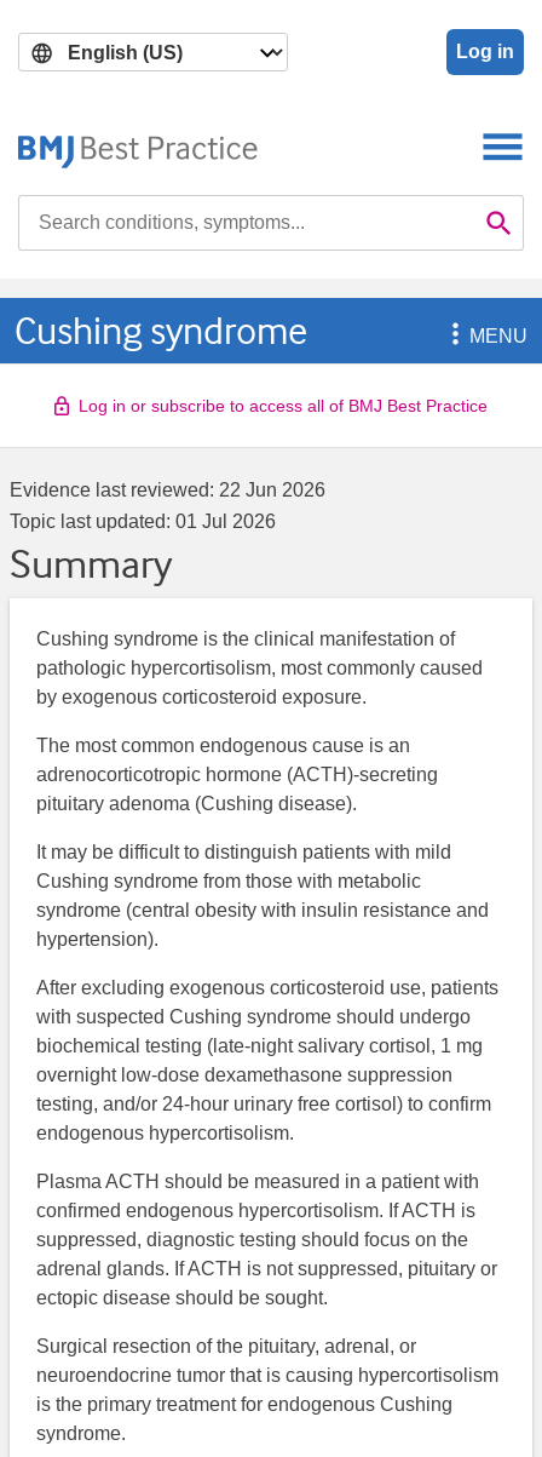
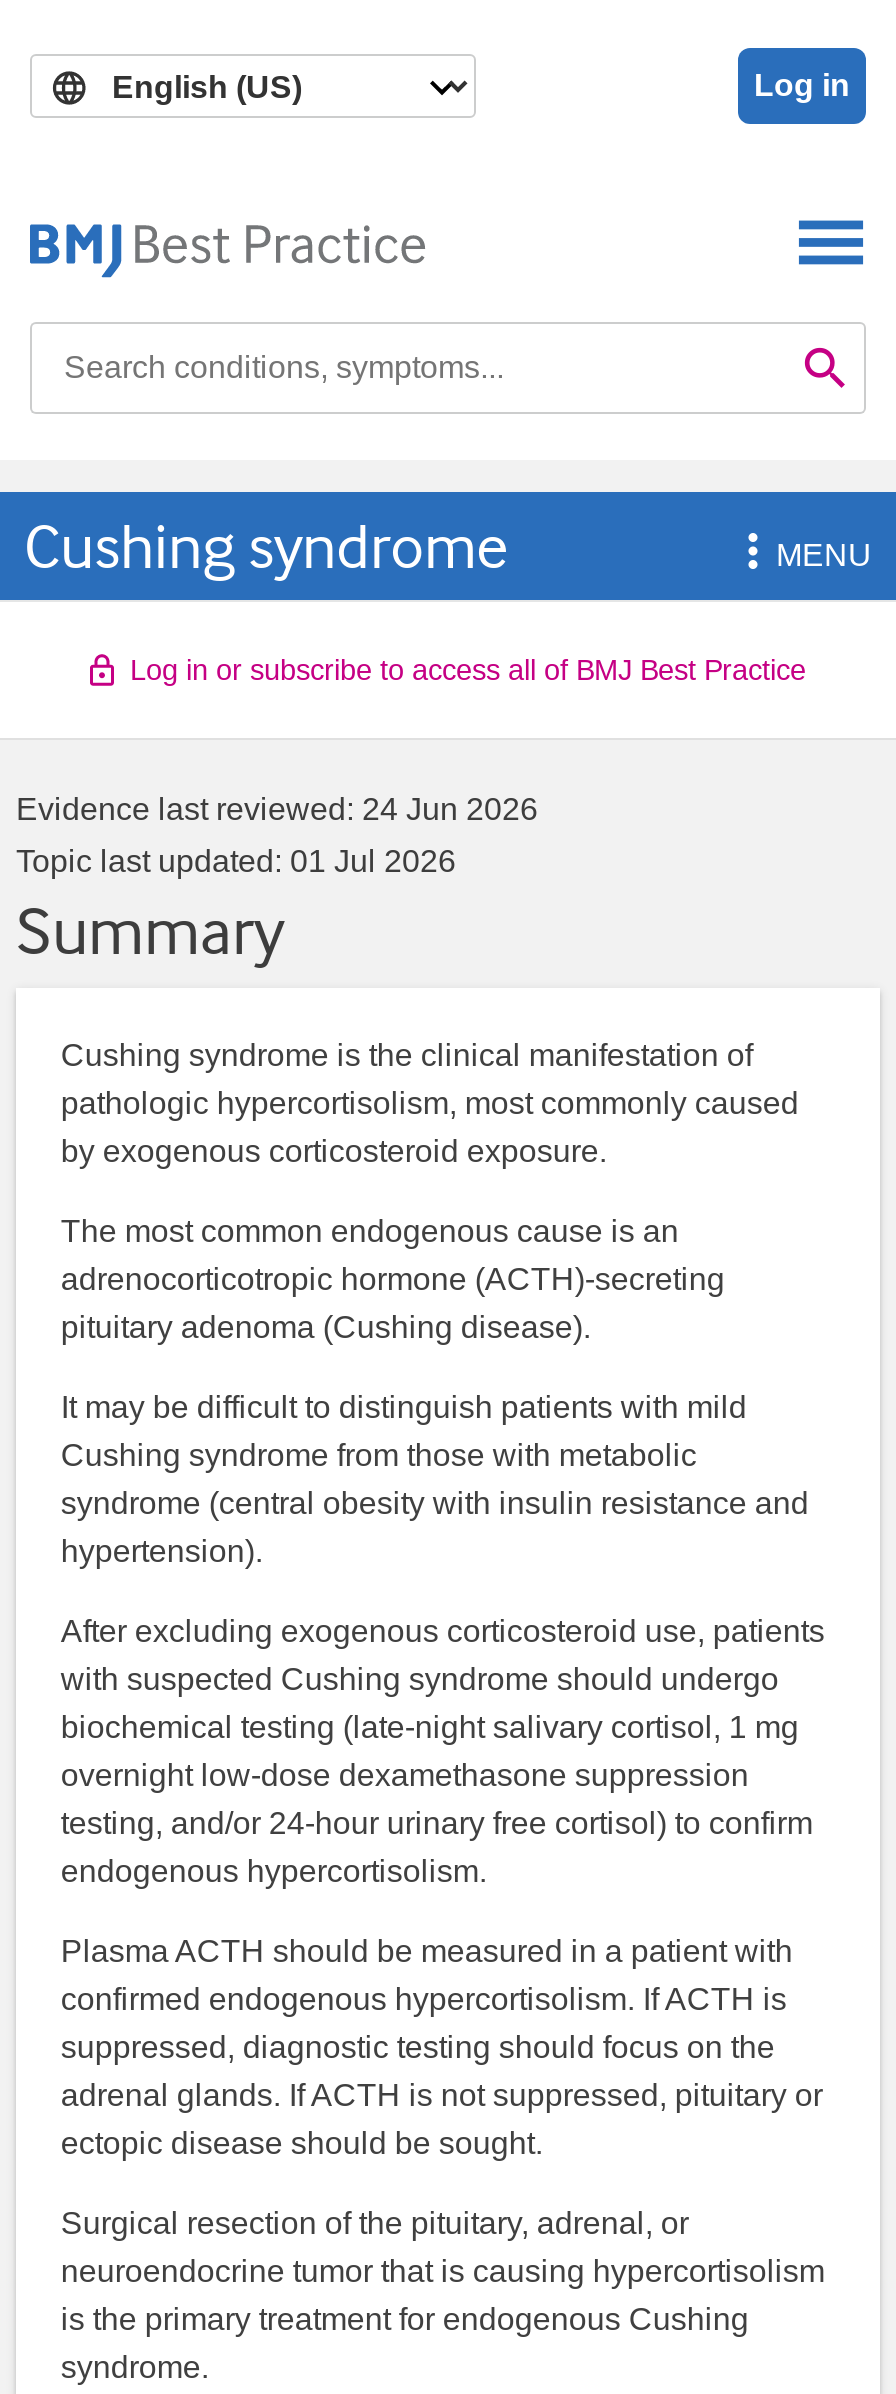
[10,480,325,500] Evidence last reviewed: 22 Jun 2026 -> [16,792,538,826] Evidence last reviewed: 24 Jun 2026

